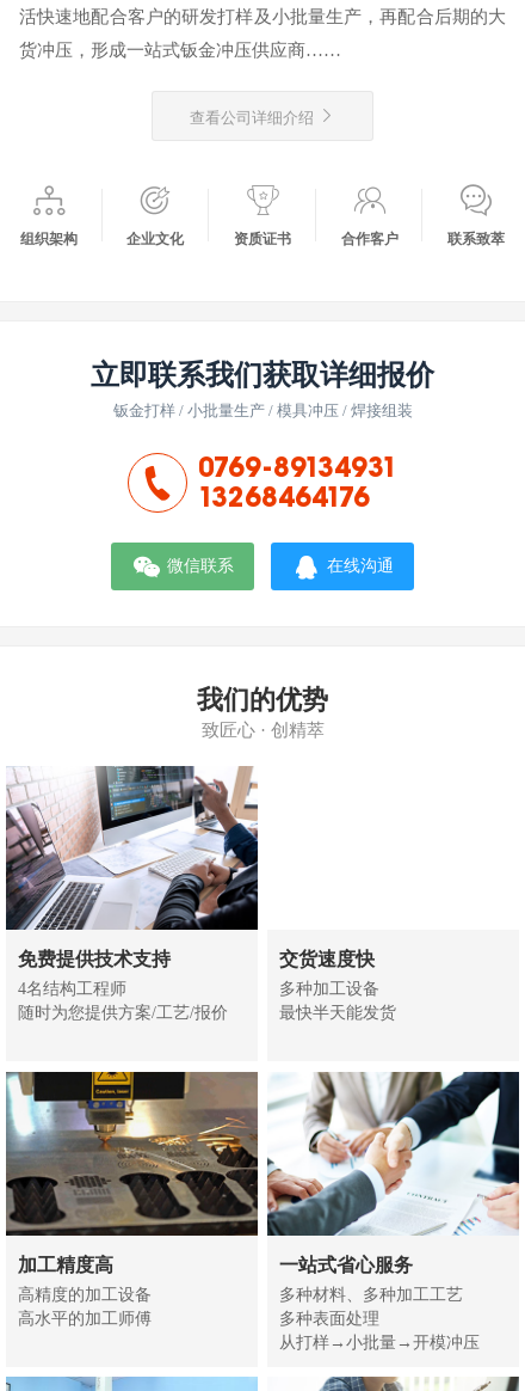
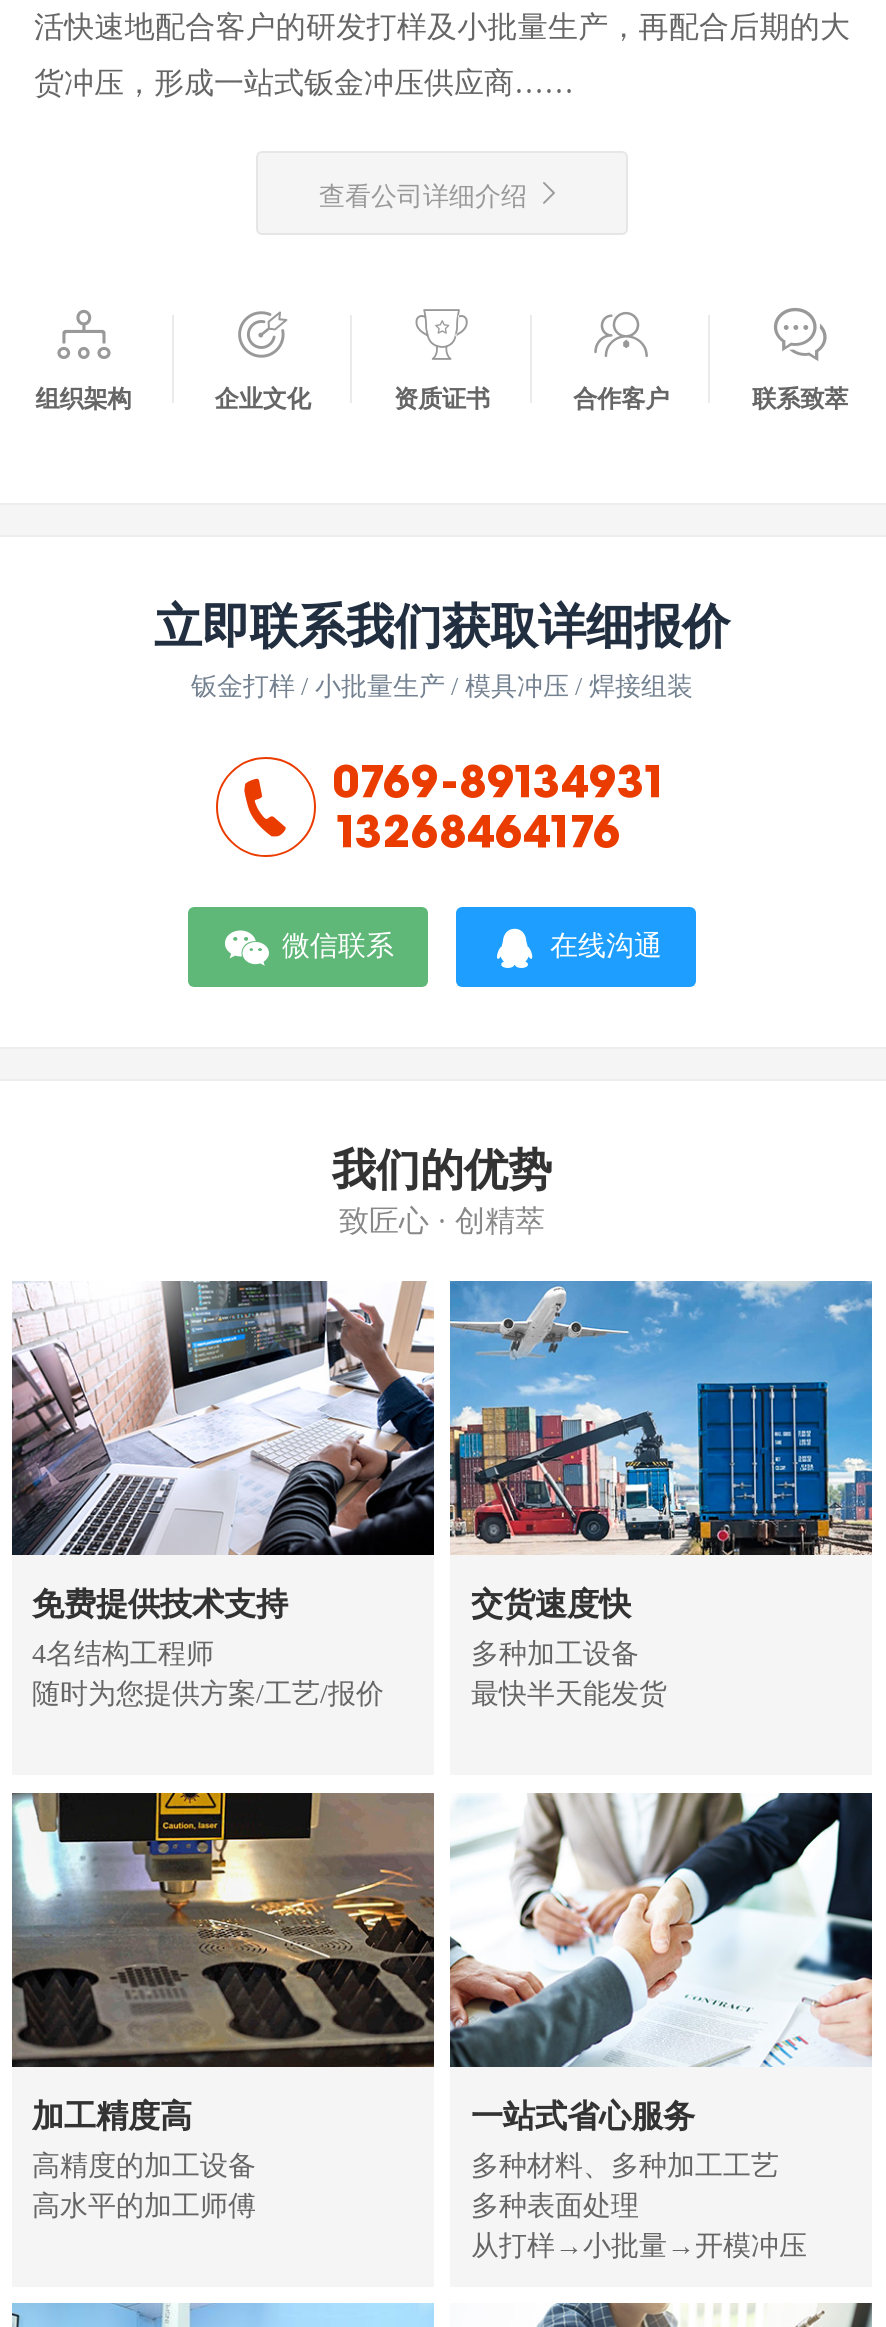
none -> [448,1279,874,1557] [image]

